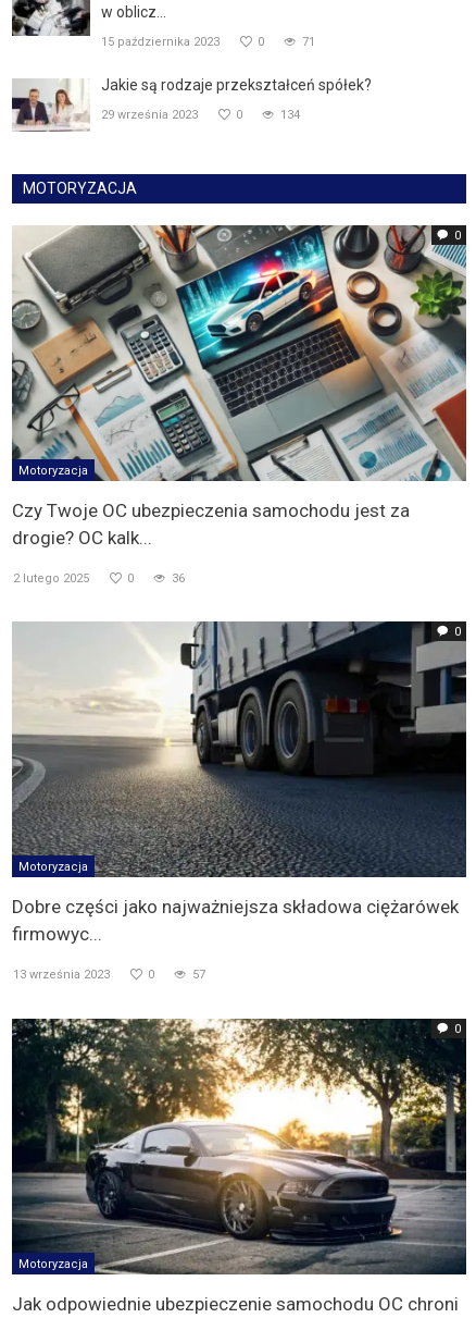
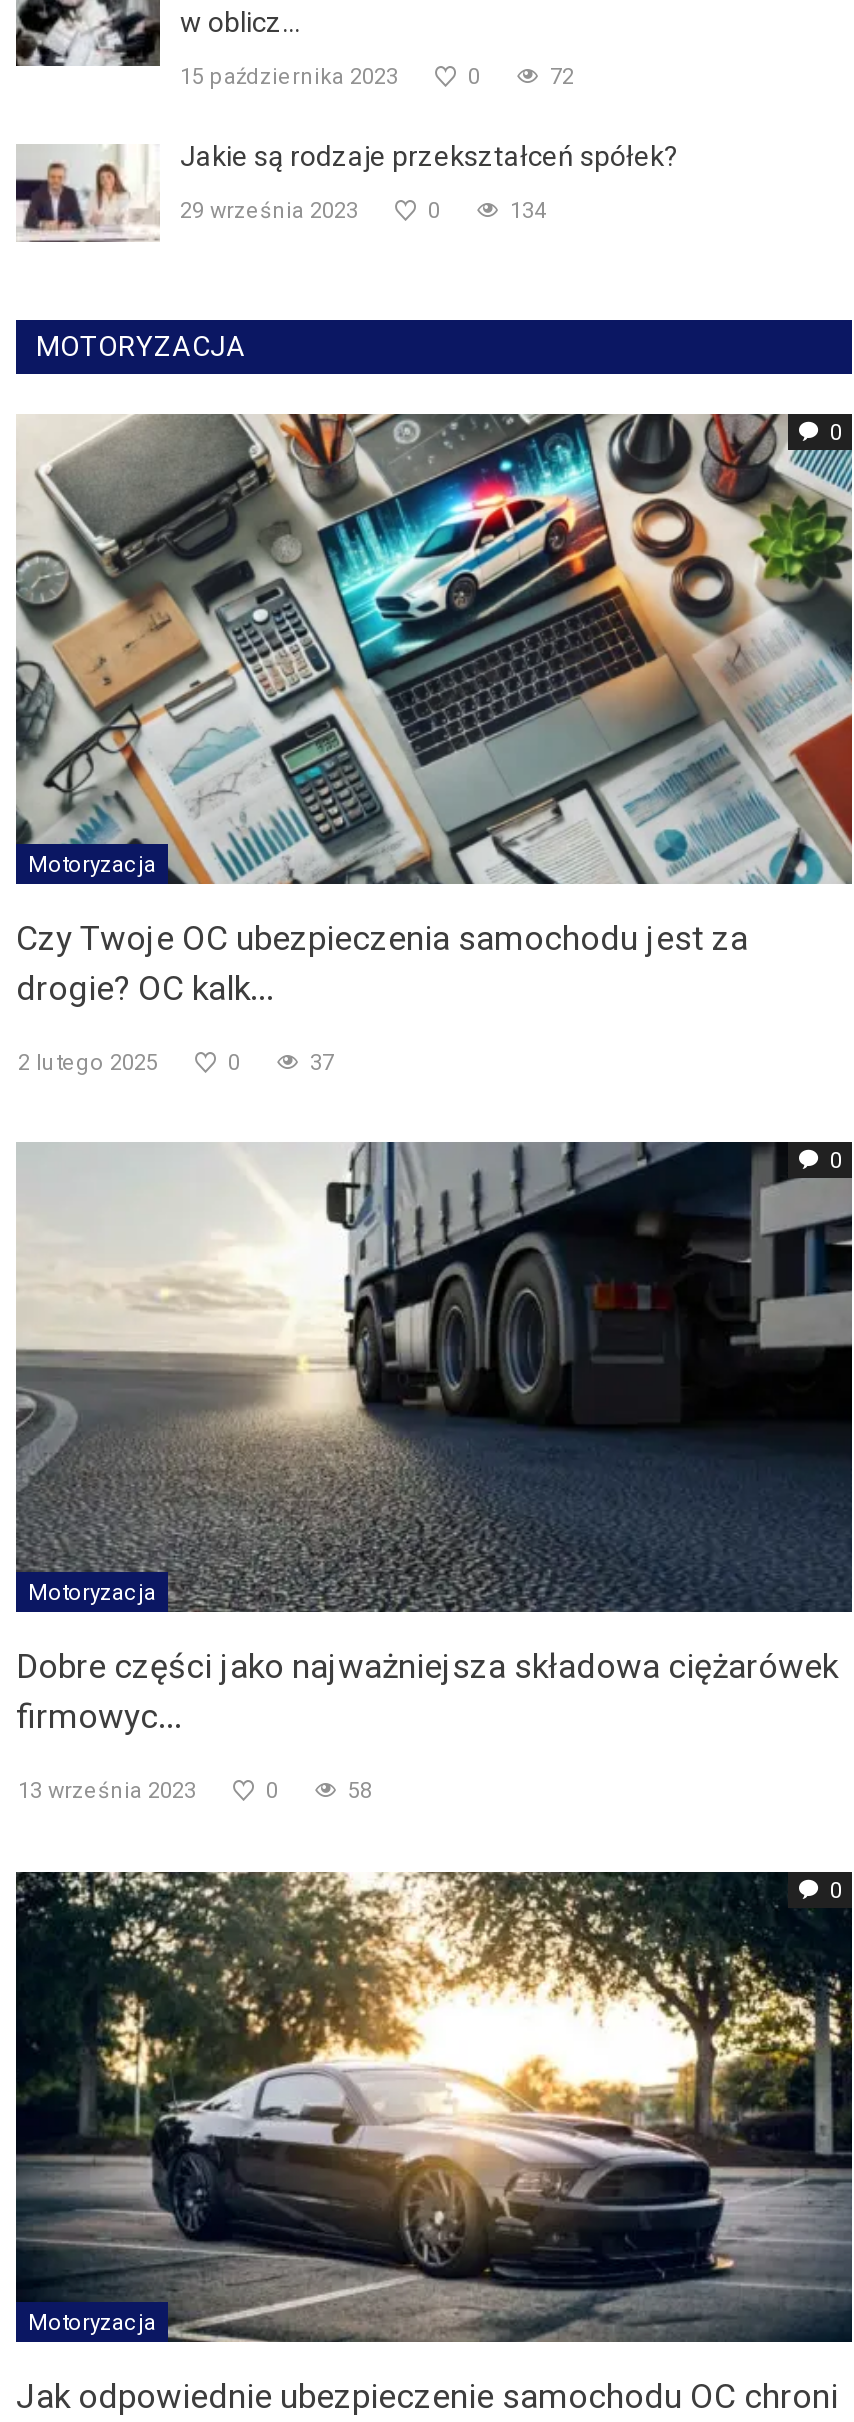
[302,35,315,49] 71 -> [550,63,574,89] 72
[172,571,185,585] 36 -> [310,1049,334,1075] 37
[192,967,205,981] 57 -> [348,1777,372,1803] 58

